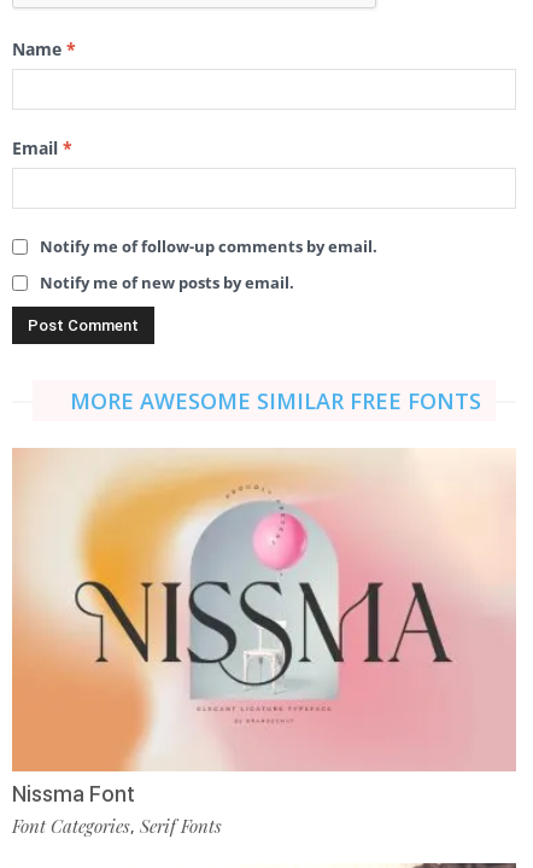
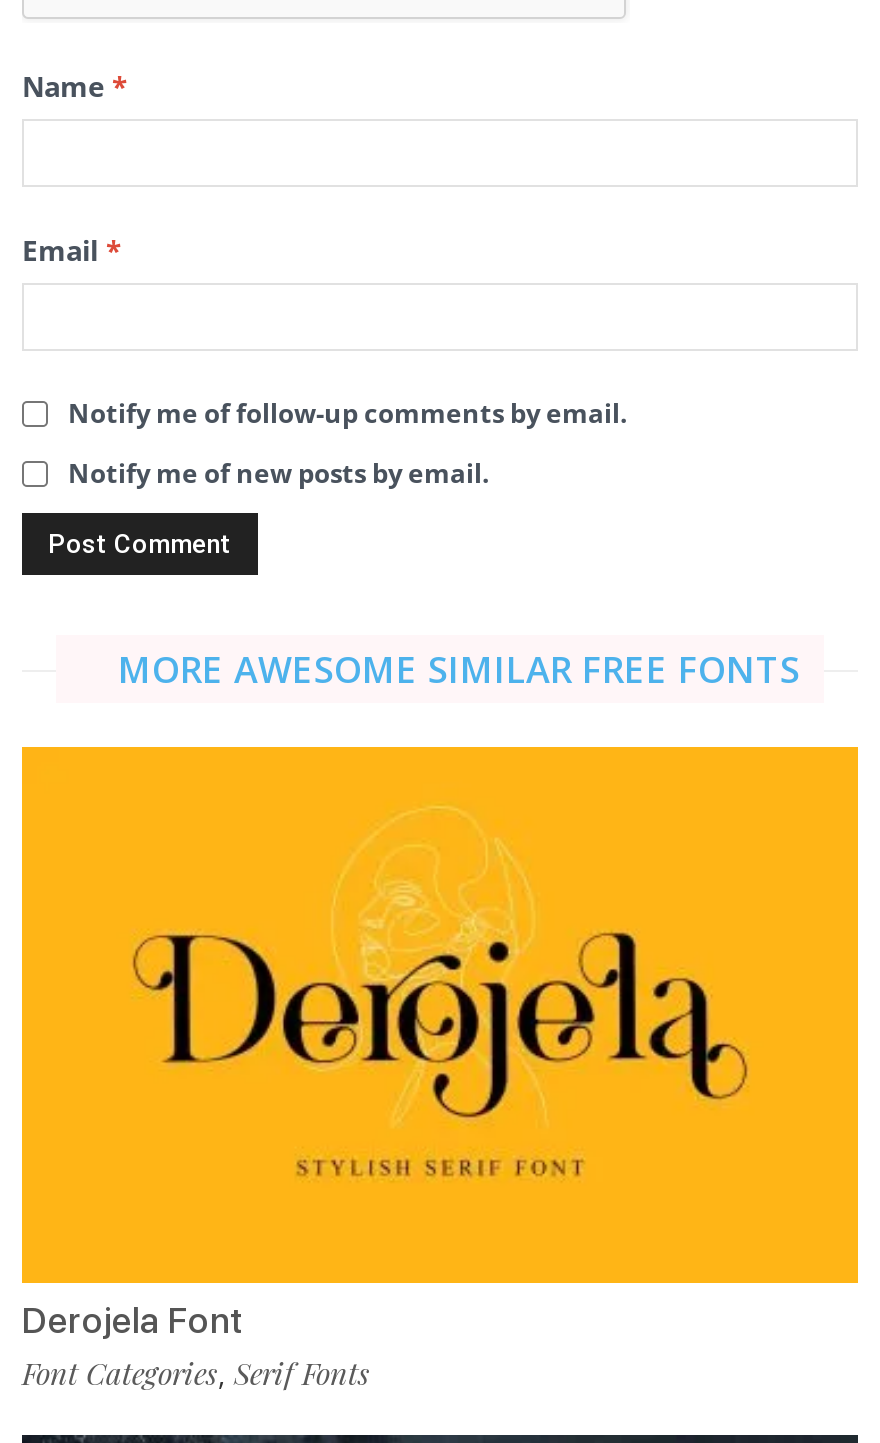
[11,448,516,806] [image] | Nissma Font -> [20,745,860,1340] [image] | Derojela Font

